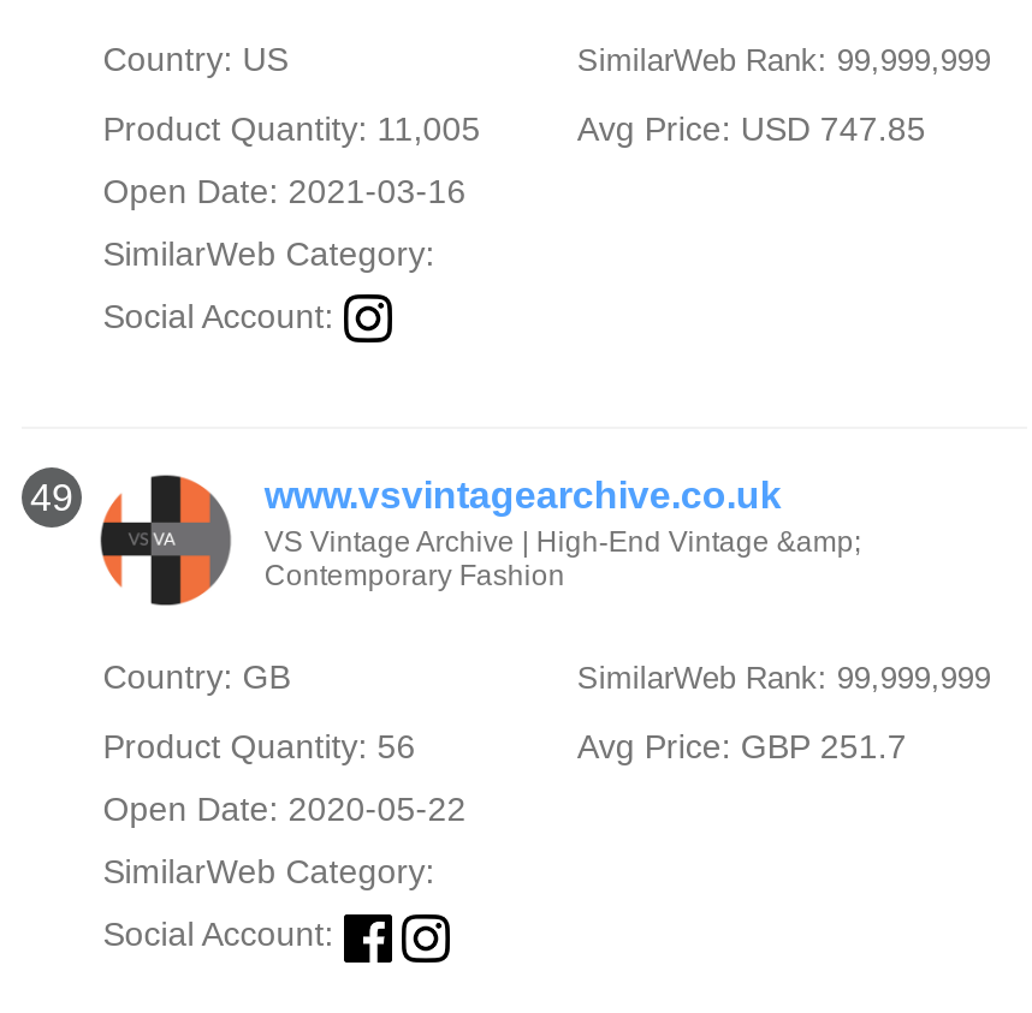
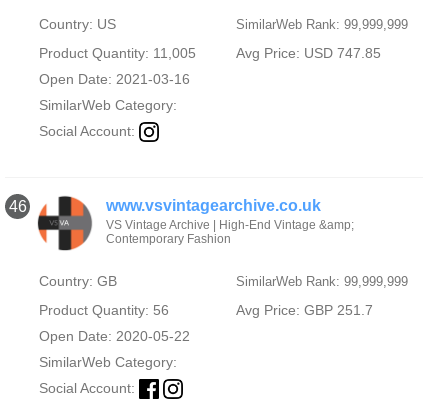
[30,478,73,519] 49 -> [8,198,26,215] 46

